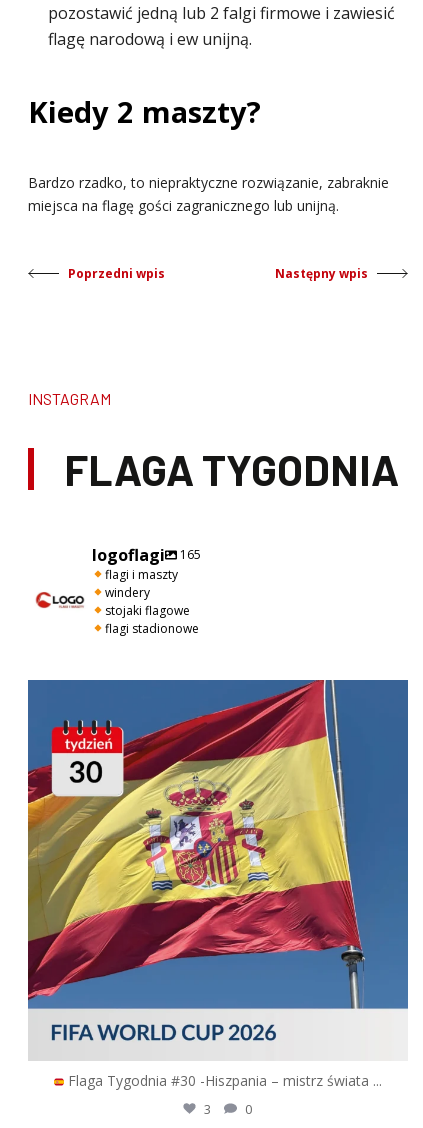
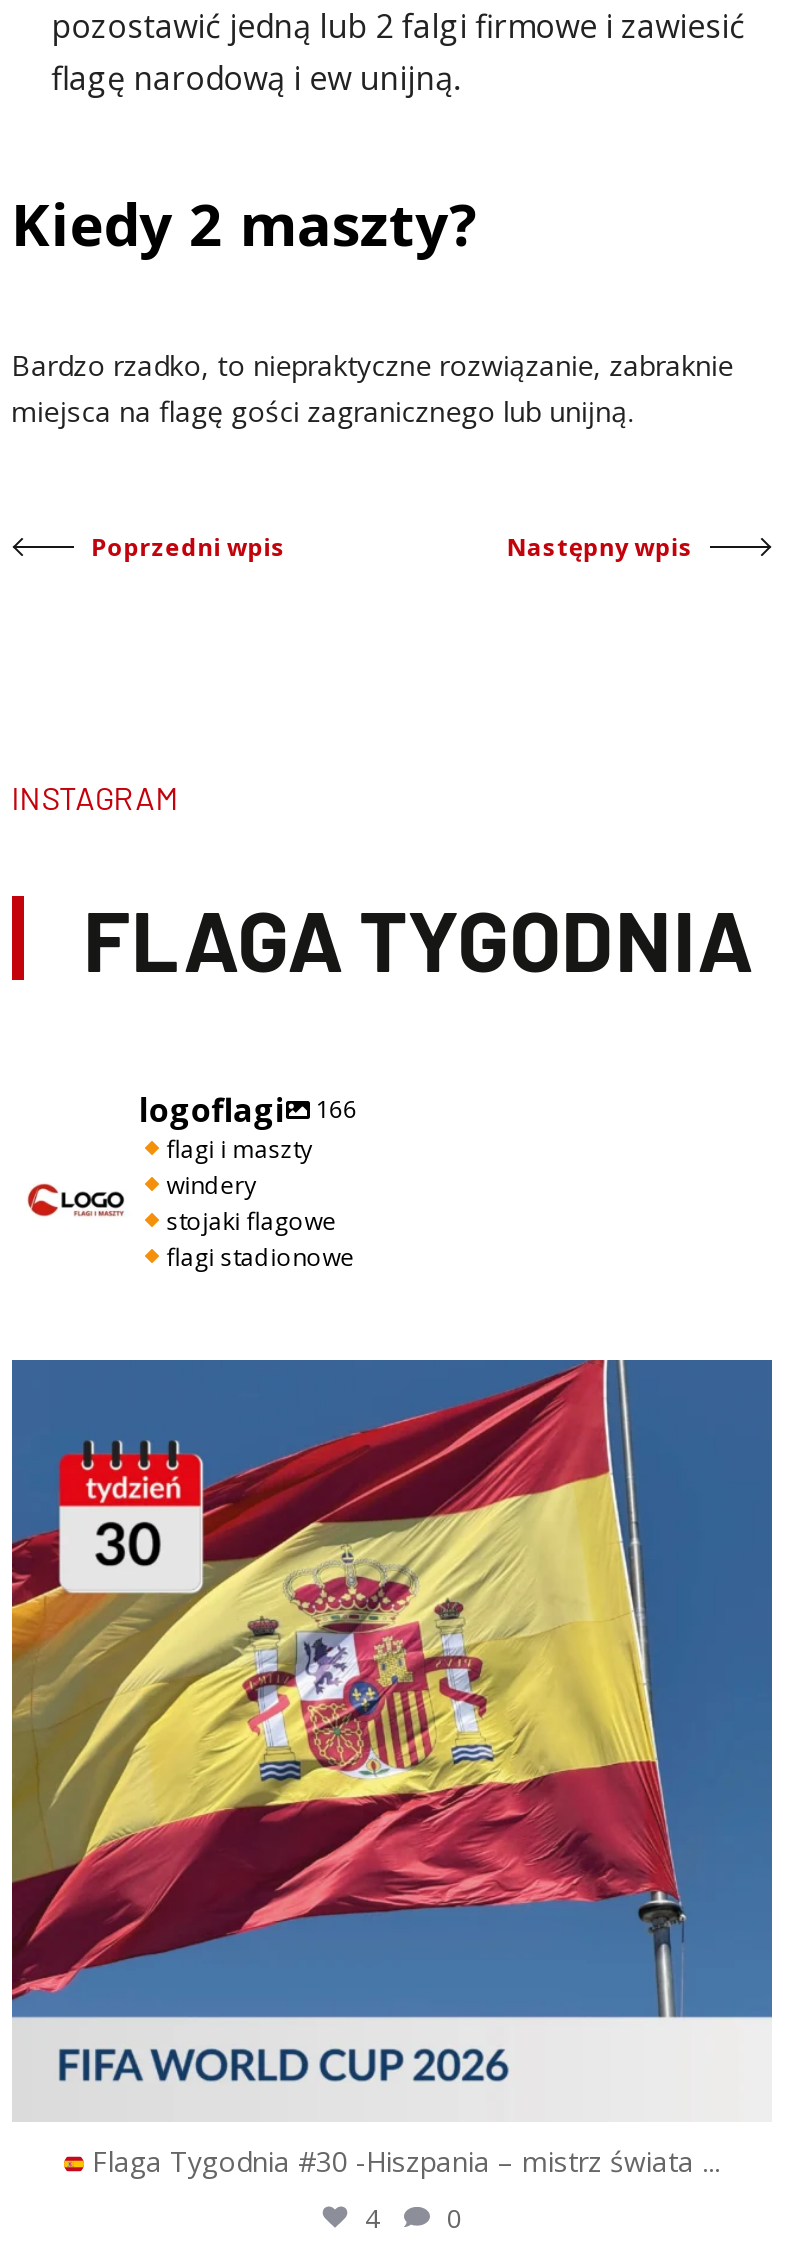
[92,544,201,566] logoflagi 165 -> [139,1087,357,1131] logoflagi 166
[204,1099,252,1117] 3 0 -> [365,2199,461,2235] 4 0

